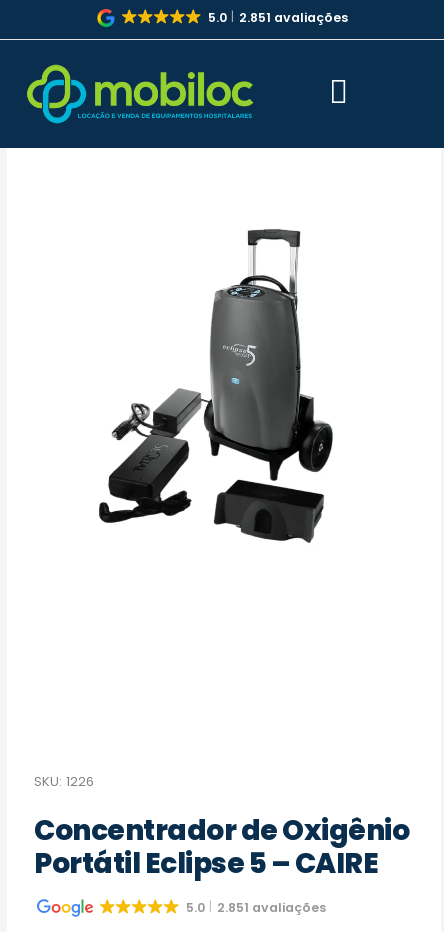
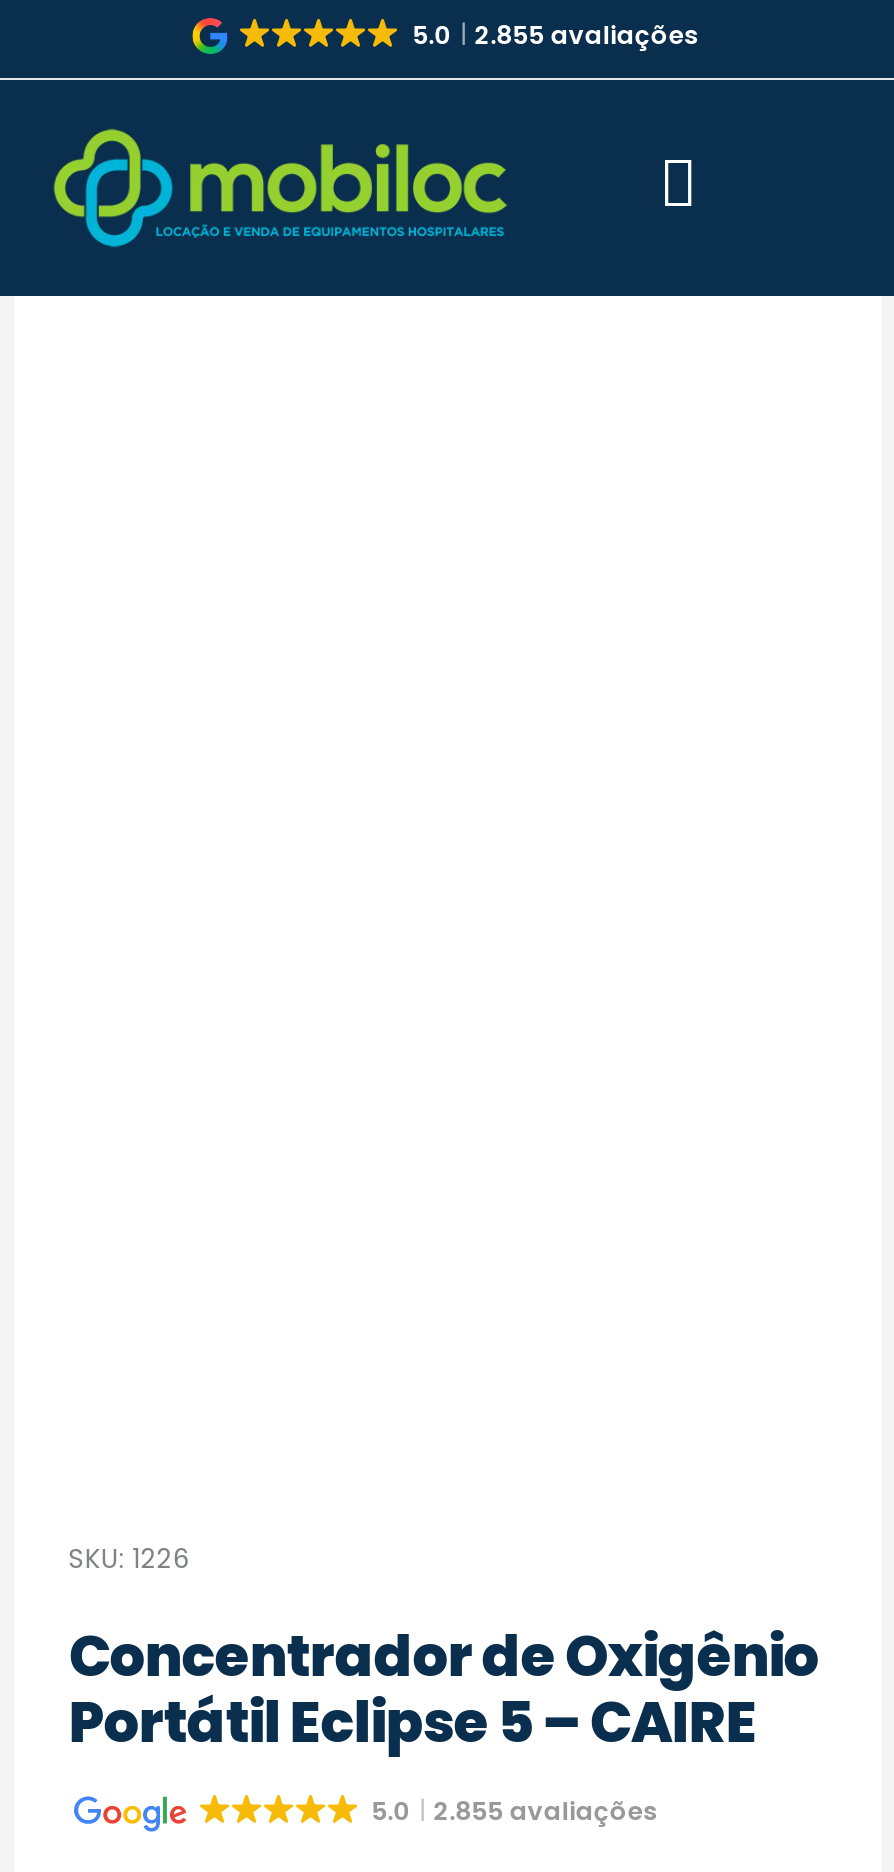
[208,9,348,26] 5.0 2.851 avaliações -> [413,18,699,52] 5.0 2.855 avaliações
[98,228,334,544] [image] -> none
[186,898,326,915] 5.0 2.851 avaliações -> [372,1794,658,1828] 5.0 2.855 avaliações

